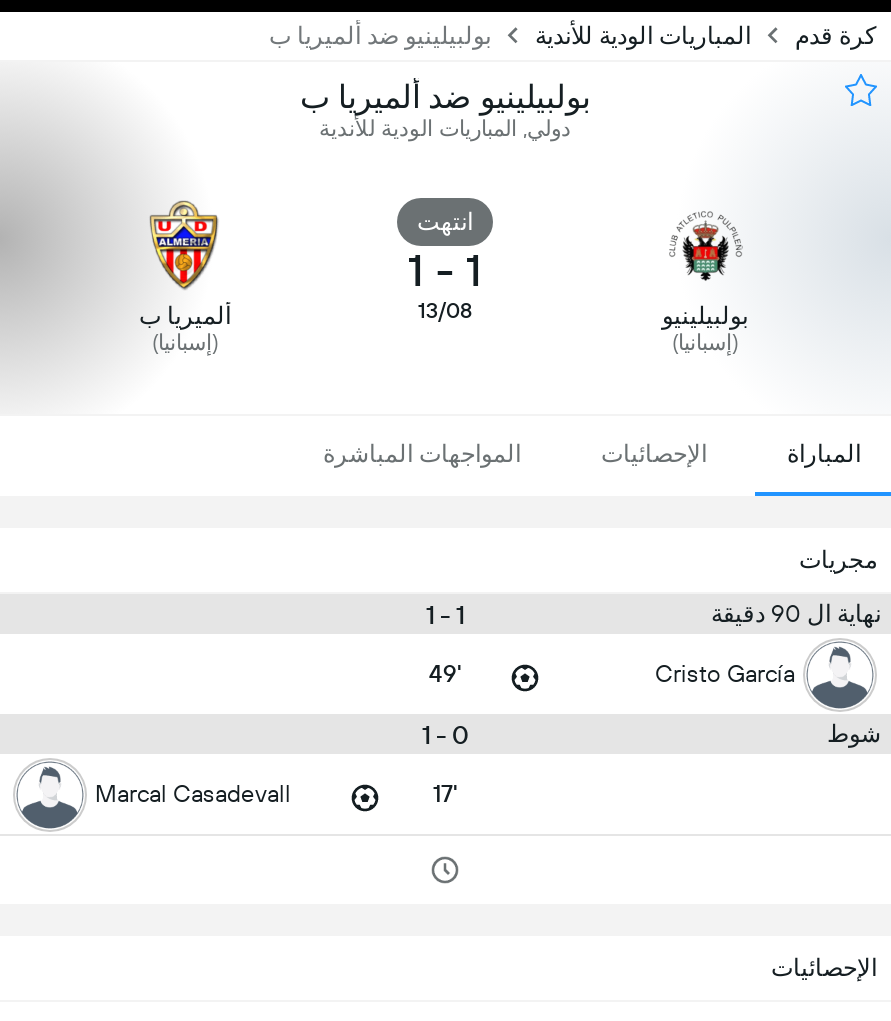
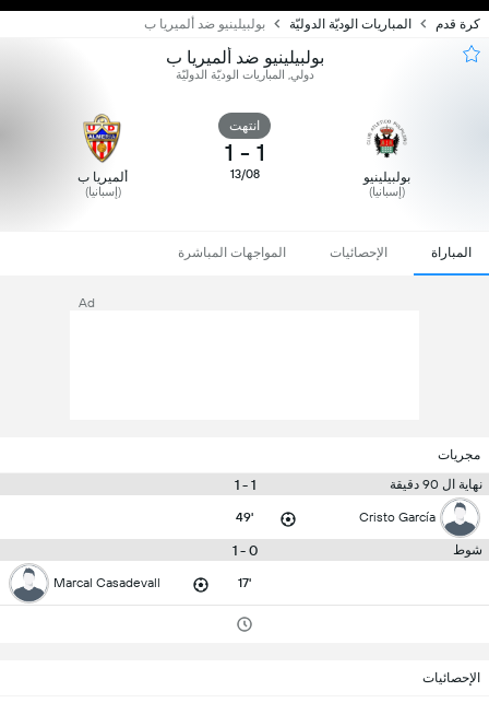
[535,22,751,50] المباريات الودية للأندية -> [289,16,412,32] المباريات الوديّة الدوليّة
[319,116,571,142] دولي, المباريات الودية للأندية -> [175,68,314,82] دولي, المباريات الوديّة الدوليّة
none -> [79,295,95,311] Ad

